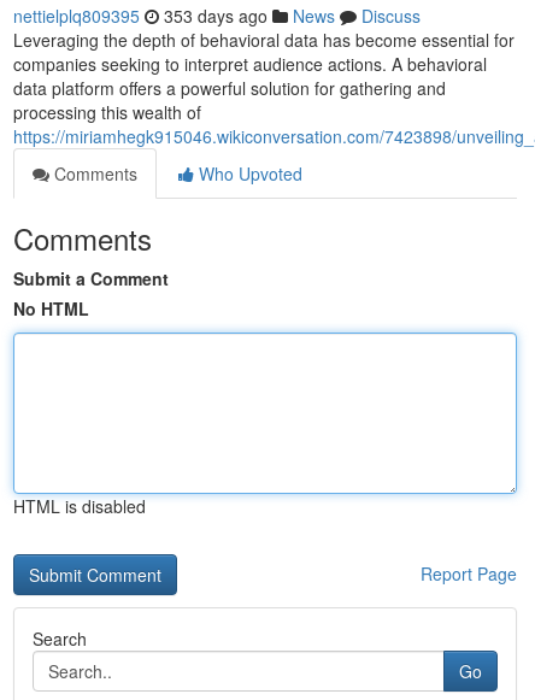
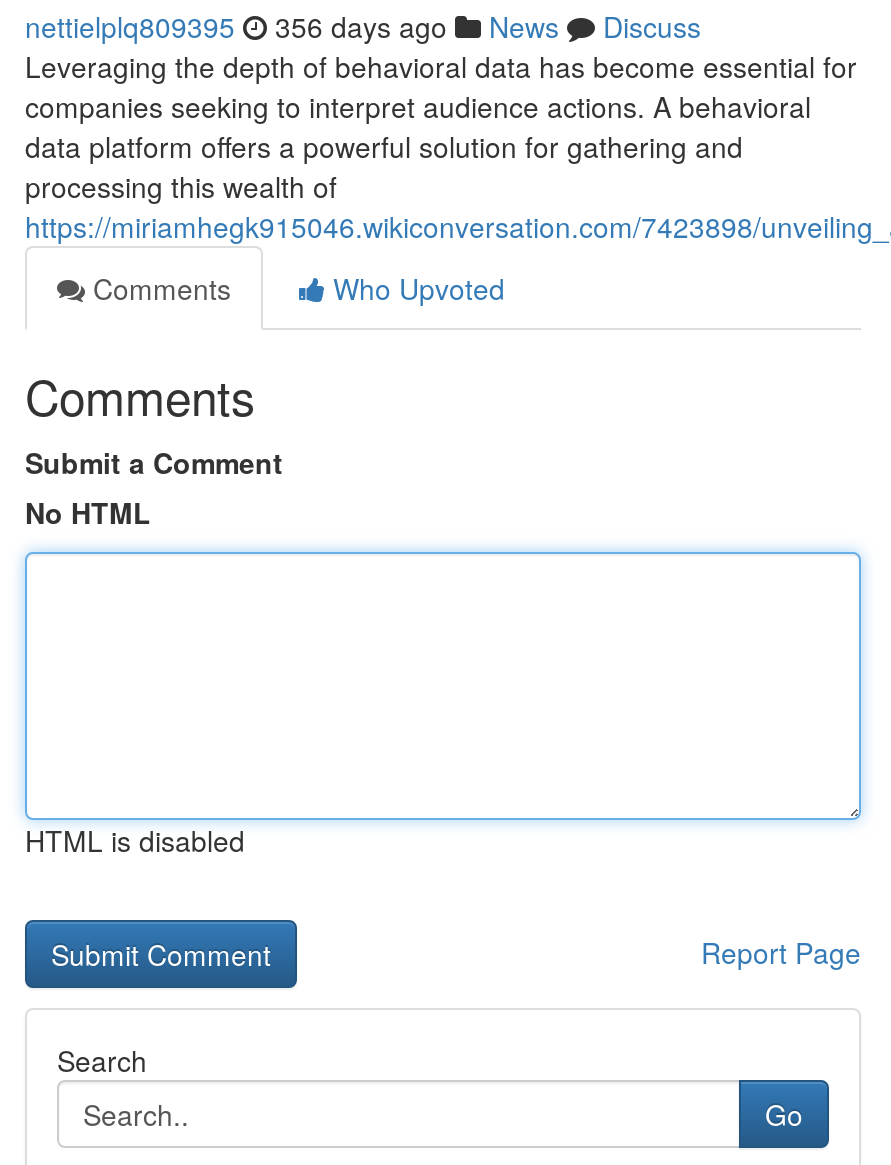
[13,4,421,28] nettielplq809395 353 days ago News Discuss -> [25,6,701,46] nettielplq809395 356 days ago News Discuss

